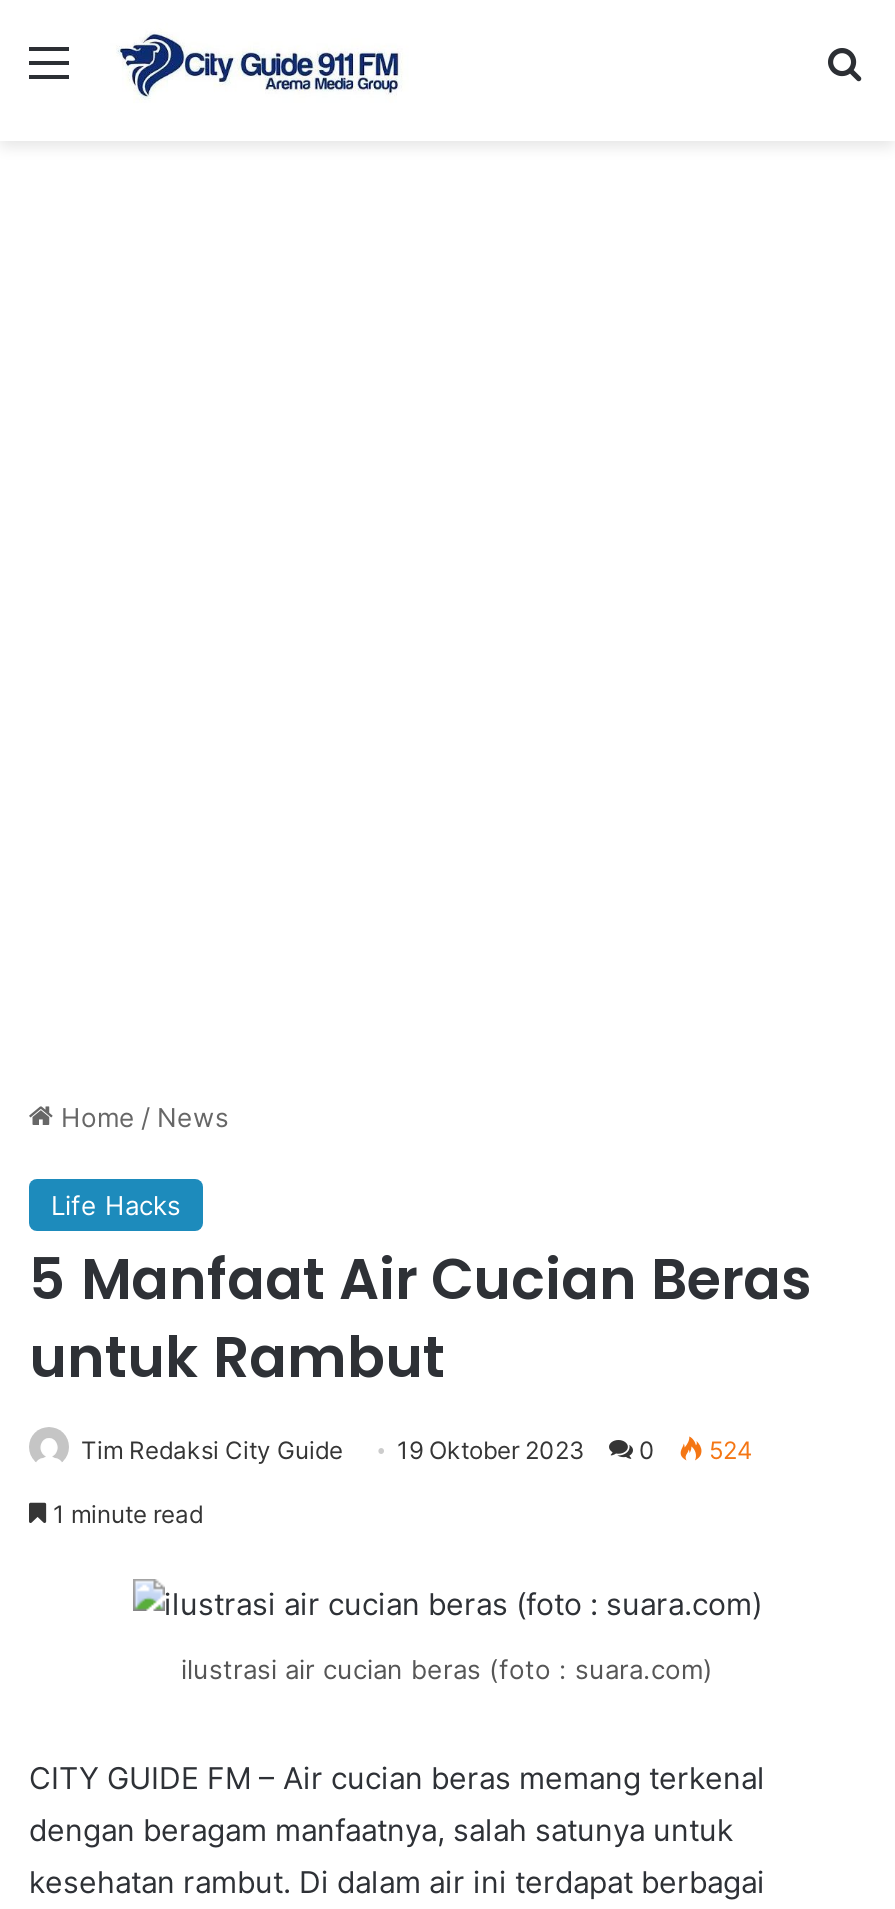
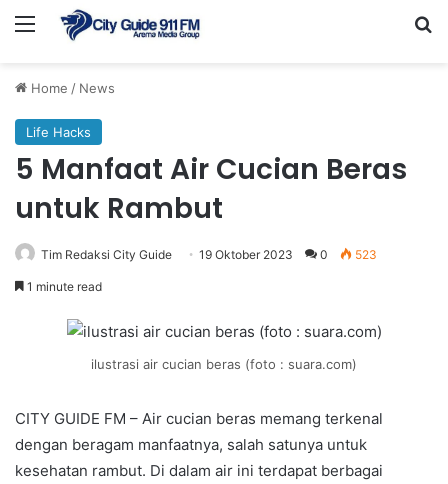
[81,1435,753,1465] Tim Redaksi City Guide 19 Oktober 2023 0 524 -> [41,247,377,262] Tim Redaksi City Guide 19 Oktober 2023 0 523

